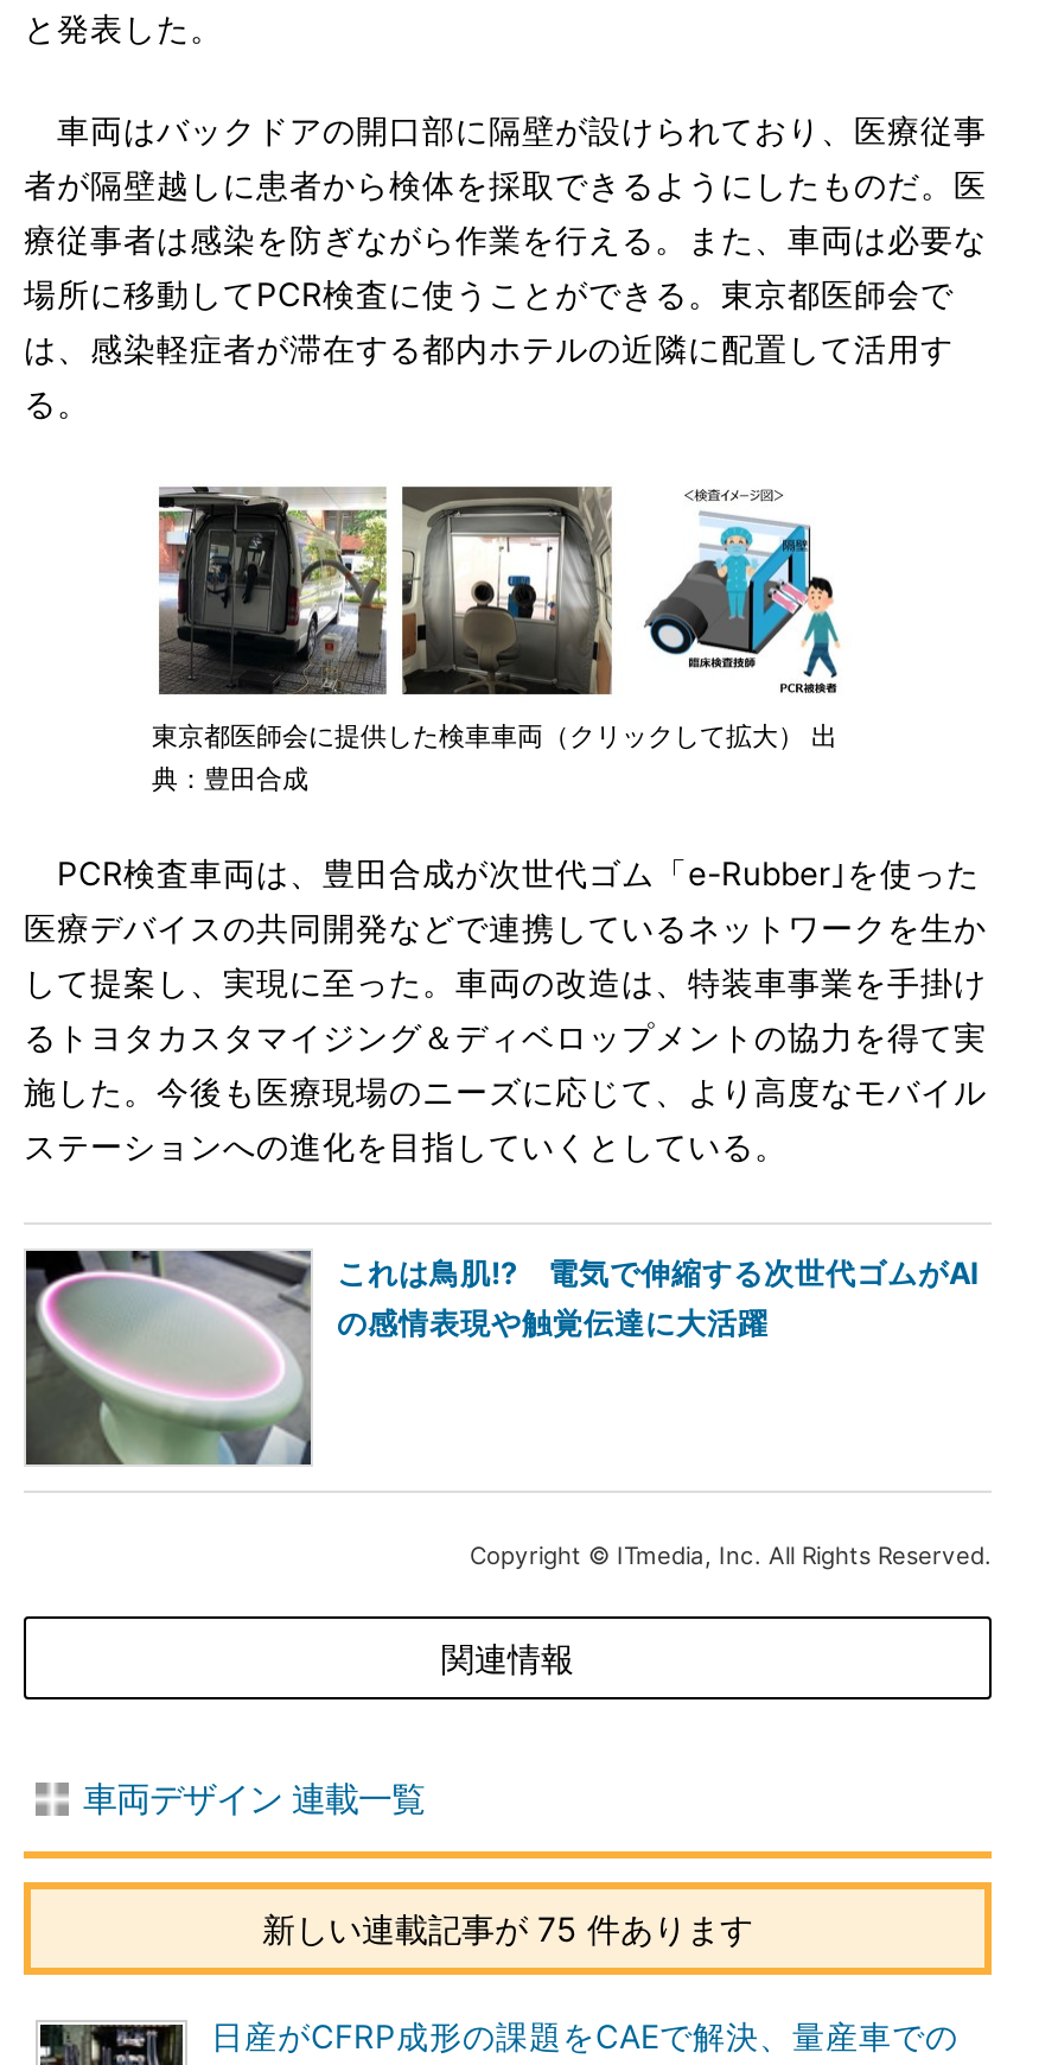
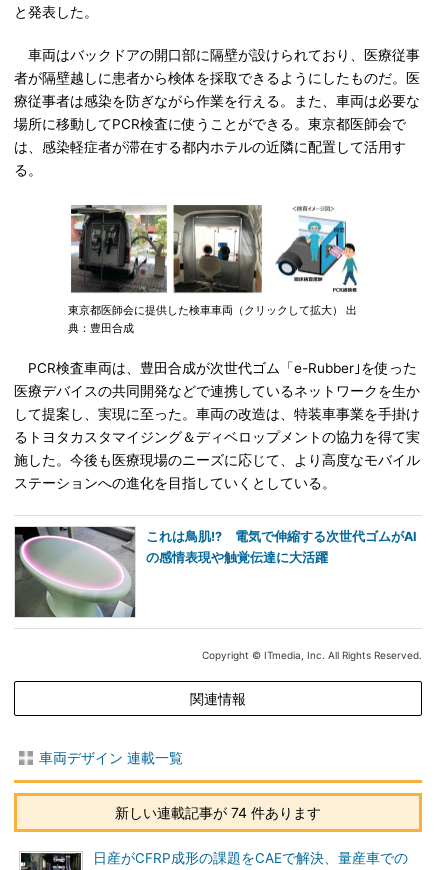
[262,1908,753,1949] 新しい連載記事が 75 件あります -> [115,804,321,821] 新しい連載記事が 74 件あります

